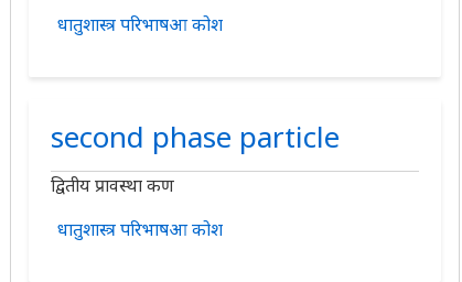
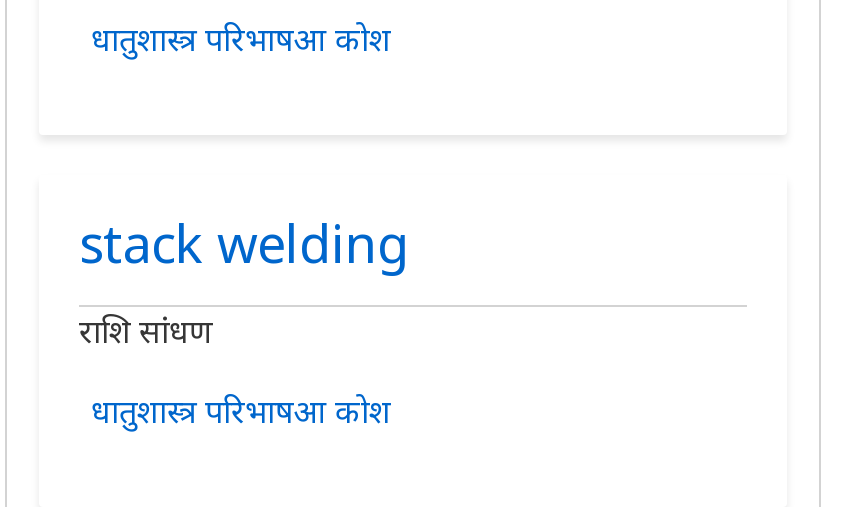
[51,117,340,197] second phase particle | द्वितीय प्रावस्था कण -> [79,207,409,353] stack welding | राशि सांधण

